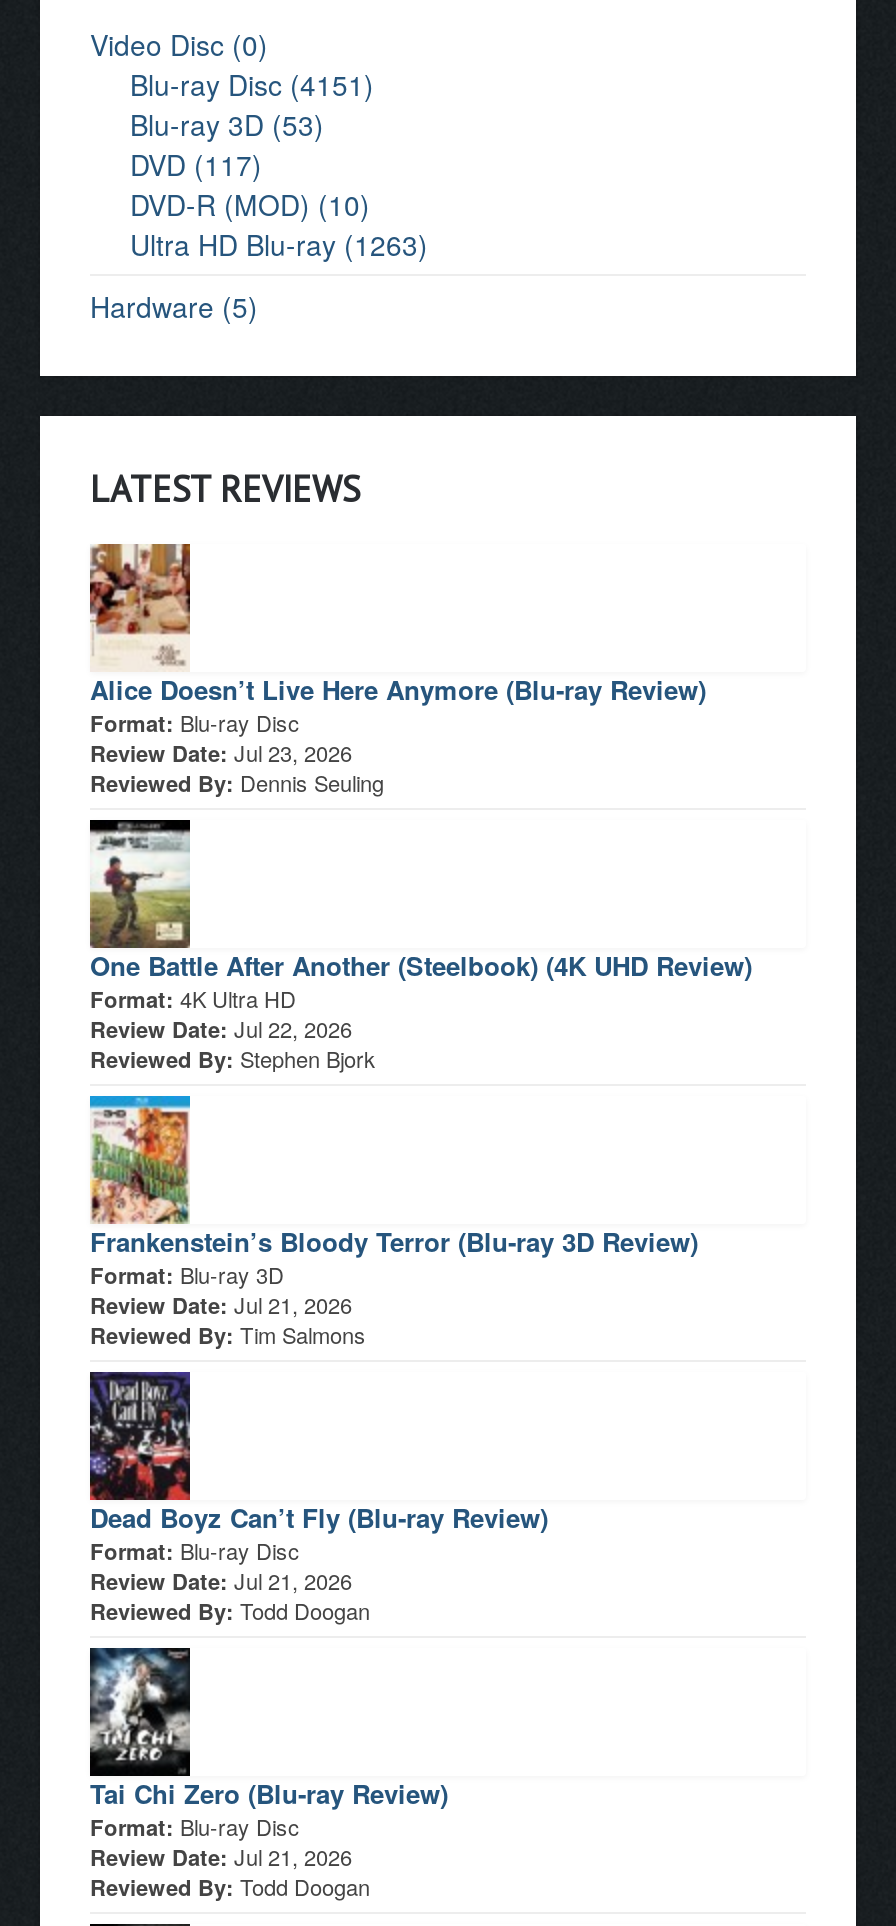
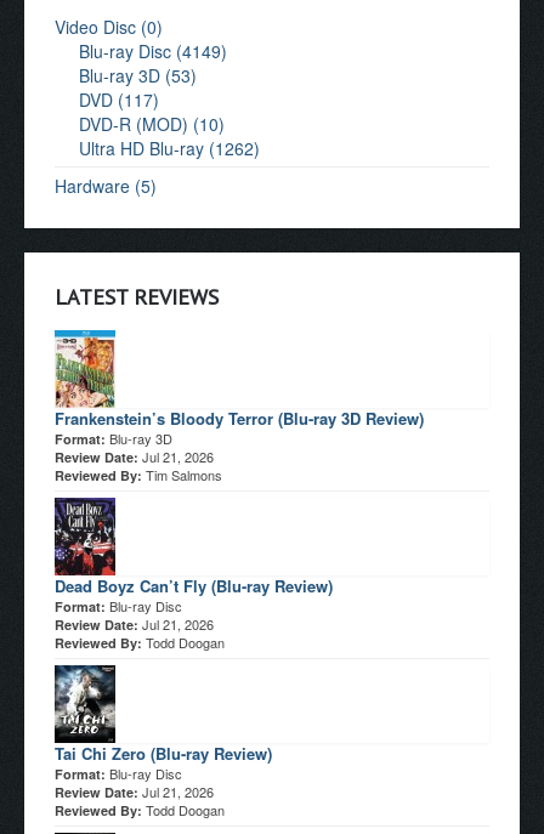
[130,64,374,104] Blu-ray Disc (4151) -> [79,39,227,63] Blu-ray Disc (4149)
[130,224,428,264] Ultra HD Blu-ray (1263) -> [79,136,260,160] Ultra HD Blu-ray (1262)
[88,542,706,798] [image] | Alice Doesn’t Live Here Anymore (Blu-ray Review) | Format: Blu-ray Disc | Review Date: Jul 23, 2026 | Reviewed By: Dennis Seuling -> none
[88,822,752,1074] [image] | One Battle After Another (Steelbook) (4K UHD Review) | Format: 4K Ultra HD | Review Date: Jul 22, 2026 | Reviewed By: Stephen Bjork -> none

